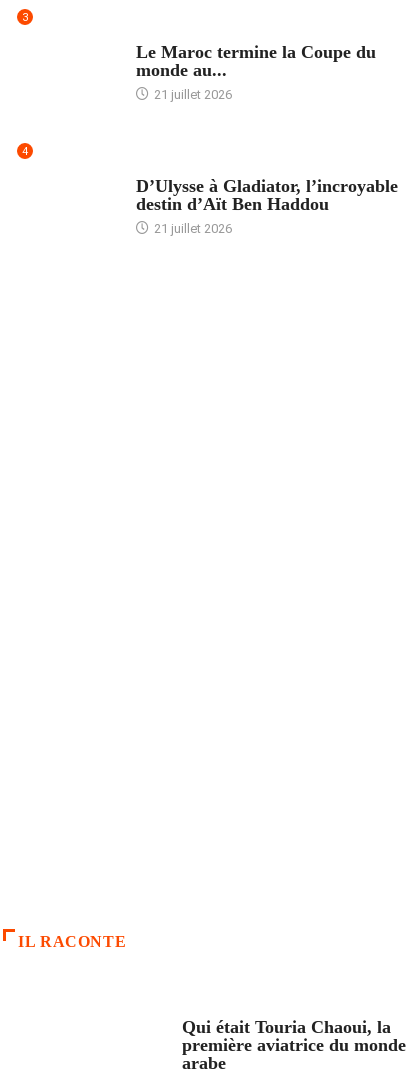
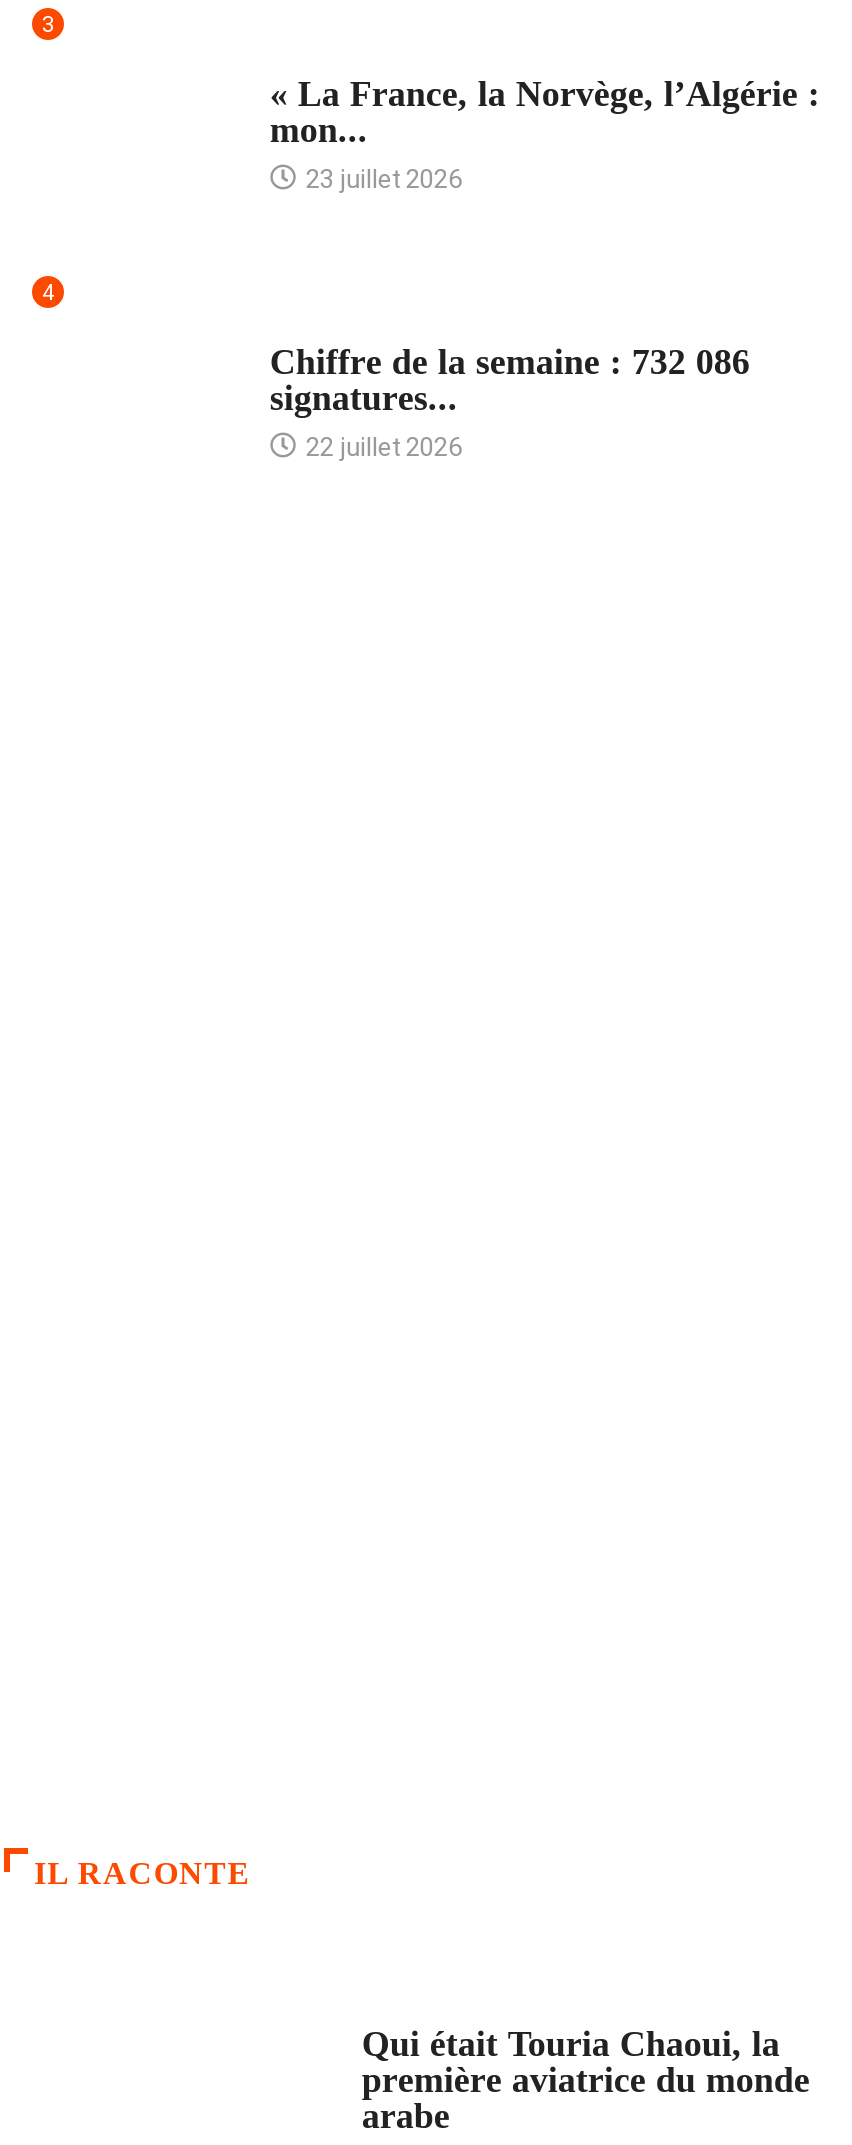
[136,42,376,102] Le Maroc termine la Coupe du | monde au... | 21 juillet 2026 -> [270,74,820,194] « La France, la Norvège, l’Algérie : | mon... | 23 juillet 2026
[136,176,398,236] D’Ulysse à Gladiator, l’incroyable | destin d’Aït Ben Haddou | 21 juillet 2026 -> [270,342,750,462] Chiffre de la semaine : 732 086 | signatures... | 22 juillet 2026

